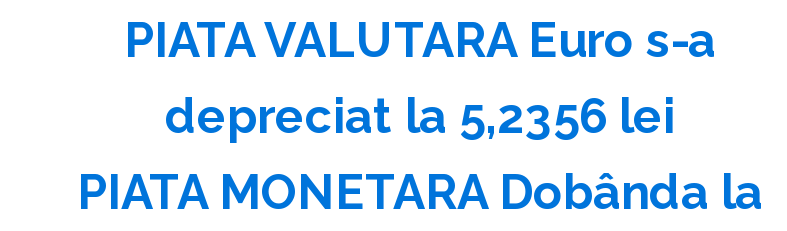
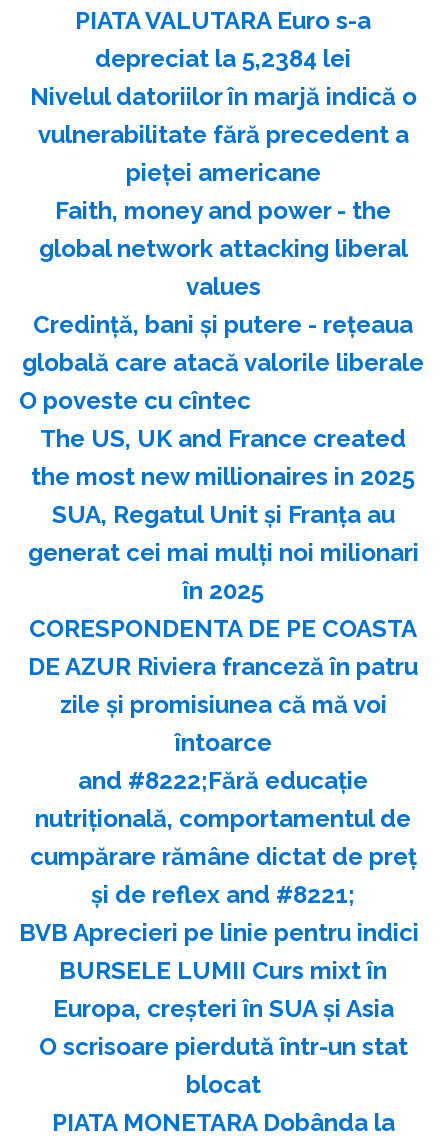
[165,87,675,145] depreciat la 5,2356 lei -> [19,44,424,1099] depreciat la 5,2384 lei | Nivelul datoriilor în marjă indică o | vulnerabilitate fără precedent a | pieţei americane | Faith, money and power - the | global network attacking liberal | values | Credinţă, bani şi putere - reţeaua | globală care atacă valorile liberale | O poveste cu cîntec | The US, UK and France created | the most new millionaires in 2025 | SUA, Regatul Unit şi Franţa au | generat cei mai mulţi noi milionari | în 2025 | CORESPONDENTA DE PE COASTA | DE AZUR Riviera franceză în patru | zile şi promisiunea că mă voi | întoarce | and #8222;Fără educaţie | nutriţională, comportamentul de | cumpărare rămâne dictat de preţ | şi de reflex and #8221; | BVB Aprecieri pe linie pentru indici | BURSELE LUMII Curs mixt în | Europa, creşteri în SUA şi Asia | O scrisoare pierdută într-un stat | blocat

